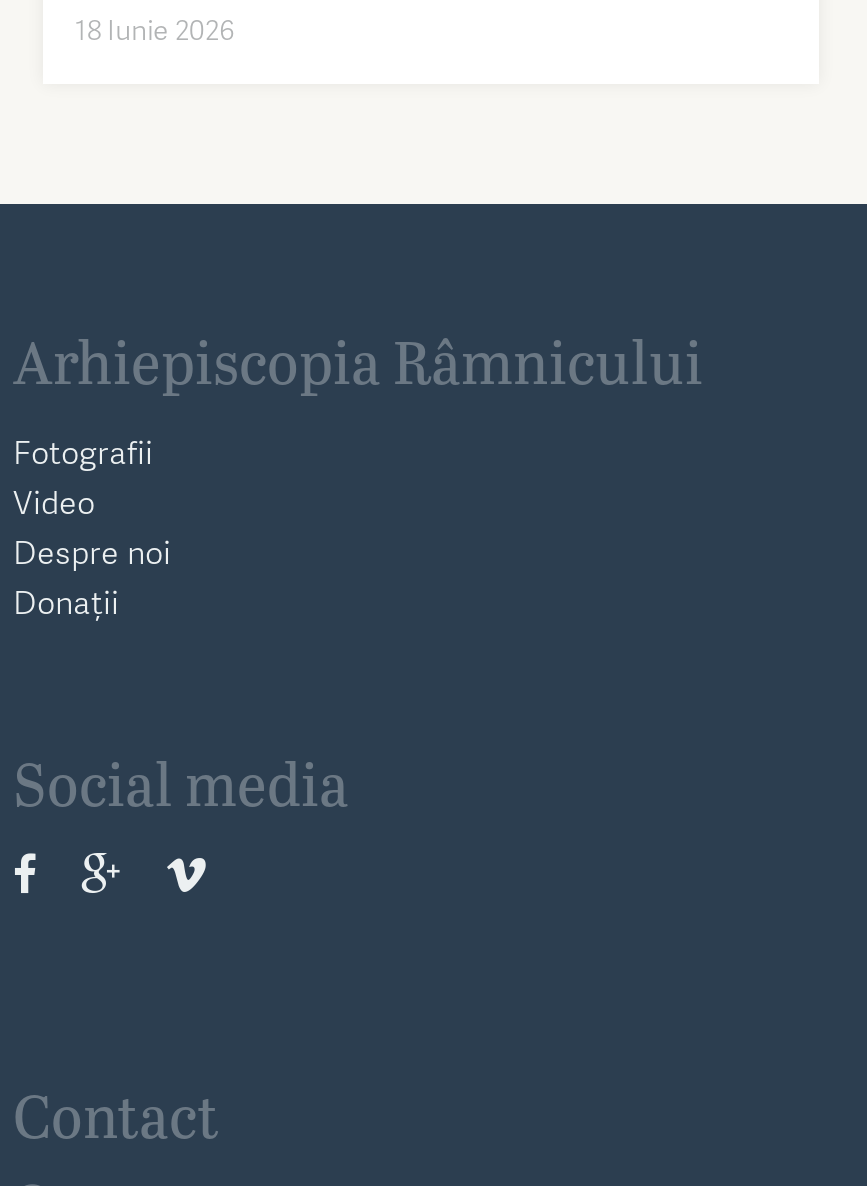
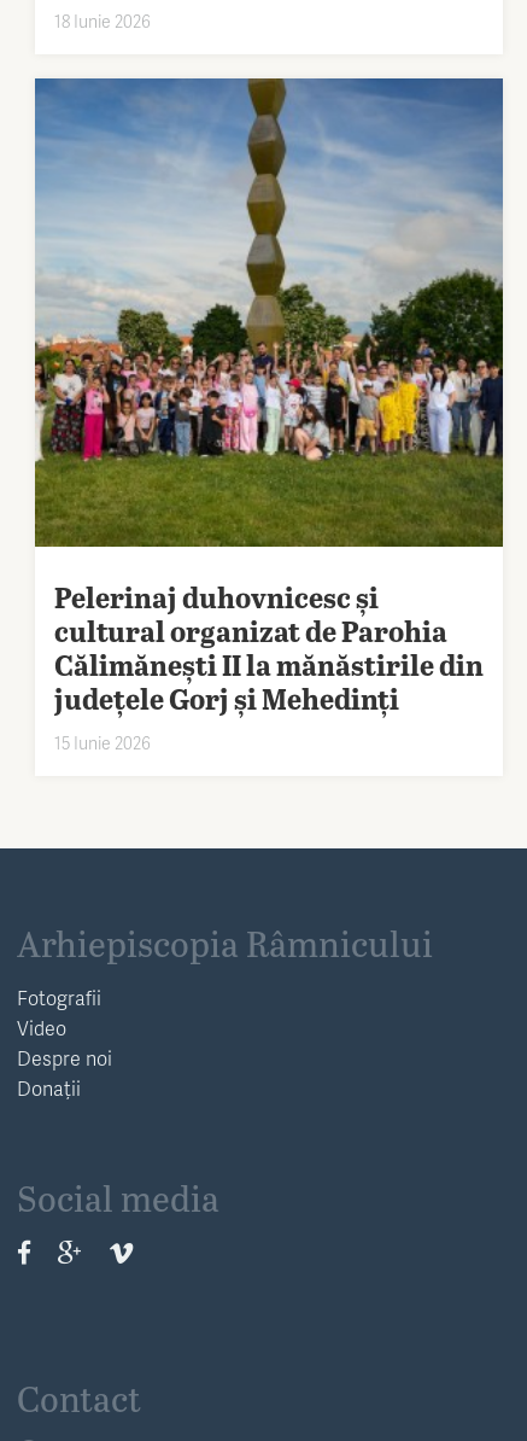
none -> [34,77,504,754] [image] | Pelerinaj duhovnicesc și | cultural organizat de Parohia | Călimănești II la mănăstirile din | județele Gorj și Mehedinți | 15 Iunie 2026

